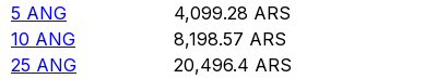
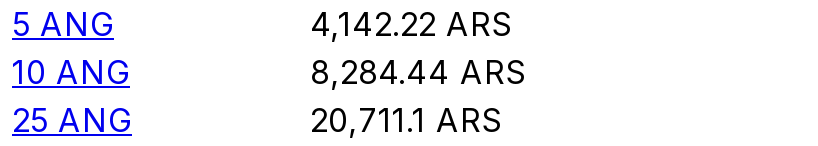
[174,2,291,24] 4,099.28 ARS -> [310,5,514,45] 4,142.22 ARS
[174,28,286,50] 8,198.57 ARS -> [310,53,528,93] 8,284.44 ARS
[174,54,292,76] 20,496.4 ARS -> [310,101,504,141] 20,711.1 ARS

